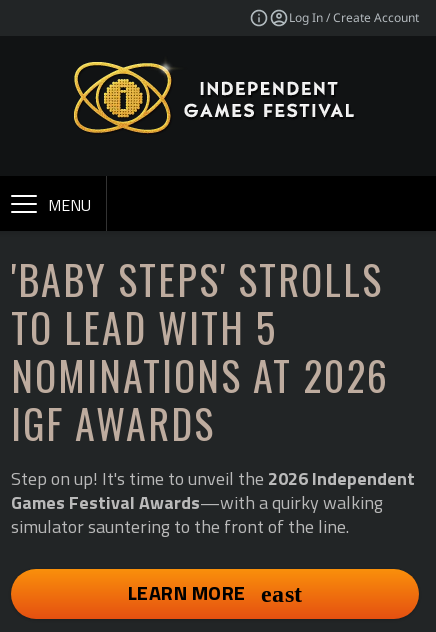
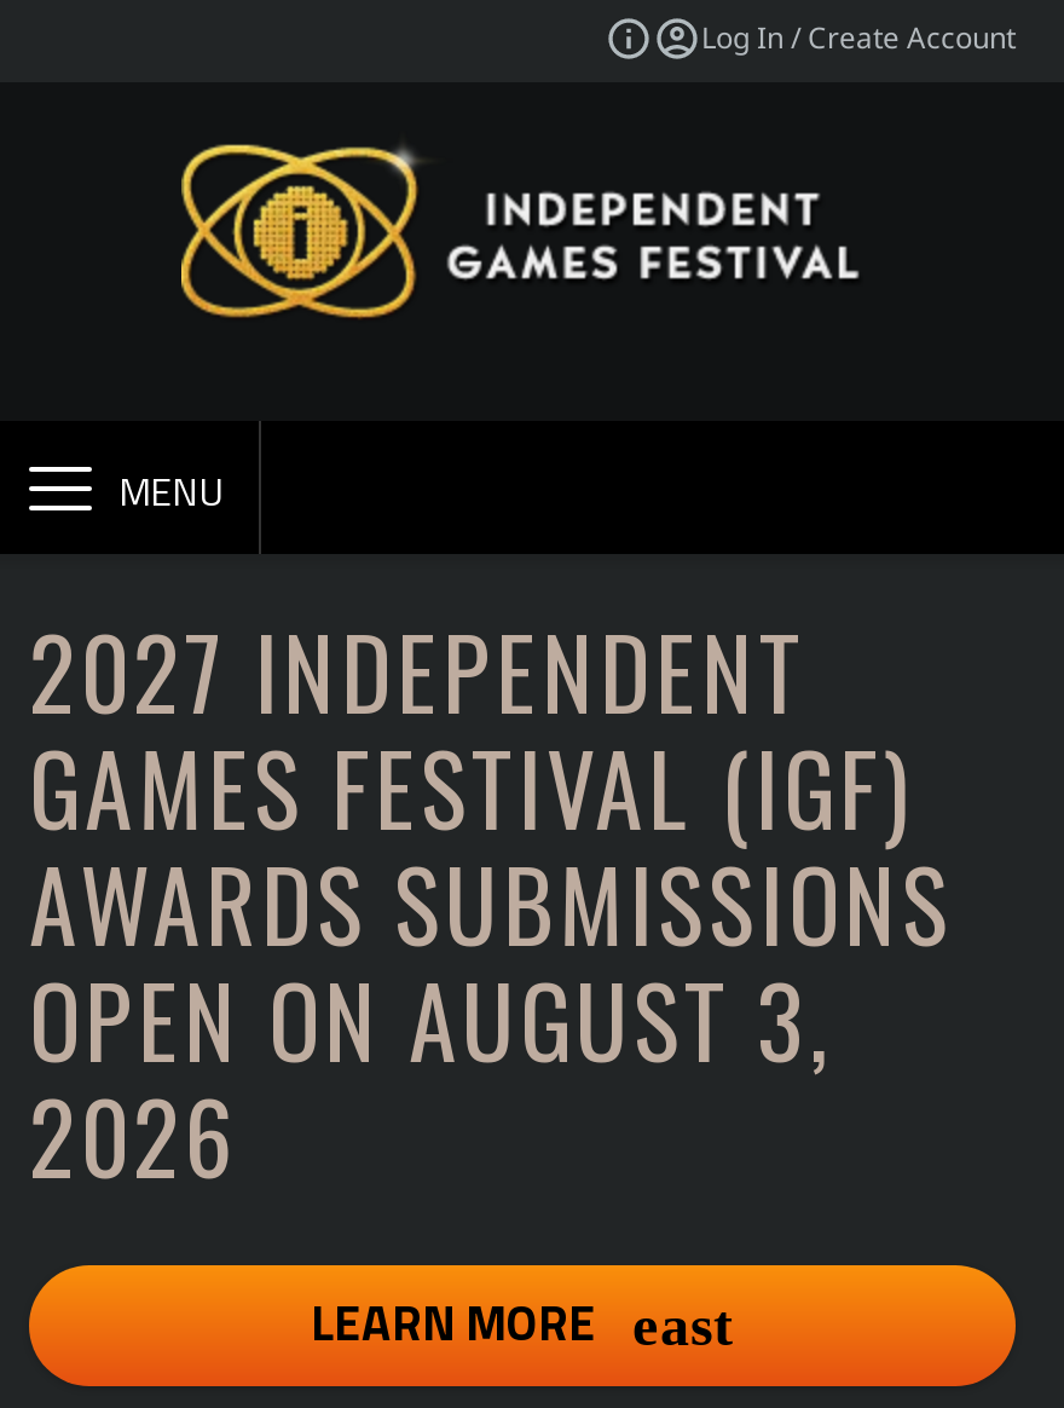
[11,249,415,540] 'BABY STEPS' STROLLS | TO LEAD WITH 5 | NOMINATIONS AT 2026 | IGF AWARDS | Step on up! It's time to unveil the 2026 Independent | Games Festival Awards—with a quirky walking | simulator sauntering to the front of the line. -> [29,598,953,1207] 2027 INDEPENDENT | GAMES FESTIVAL (IGF) | AWARDS SUBMISSIONS | OPEN ON AUGUST 3, | 2026

